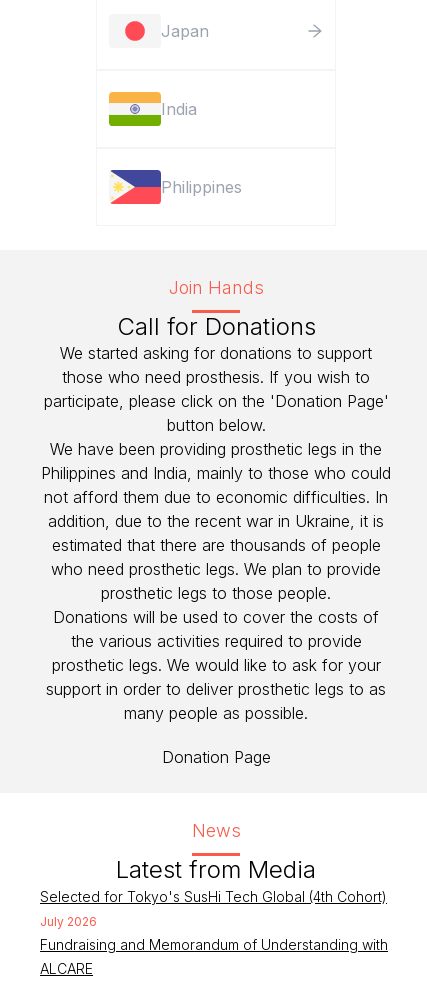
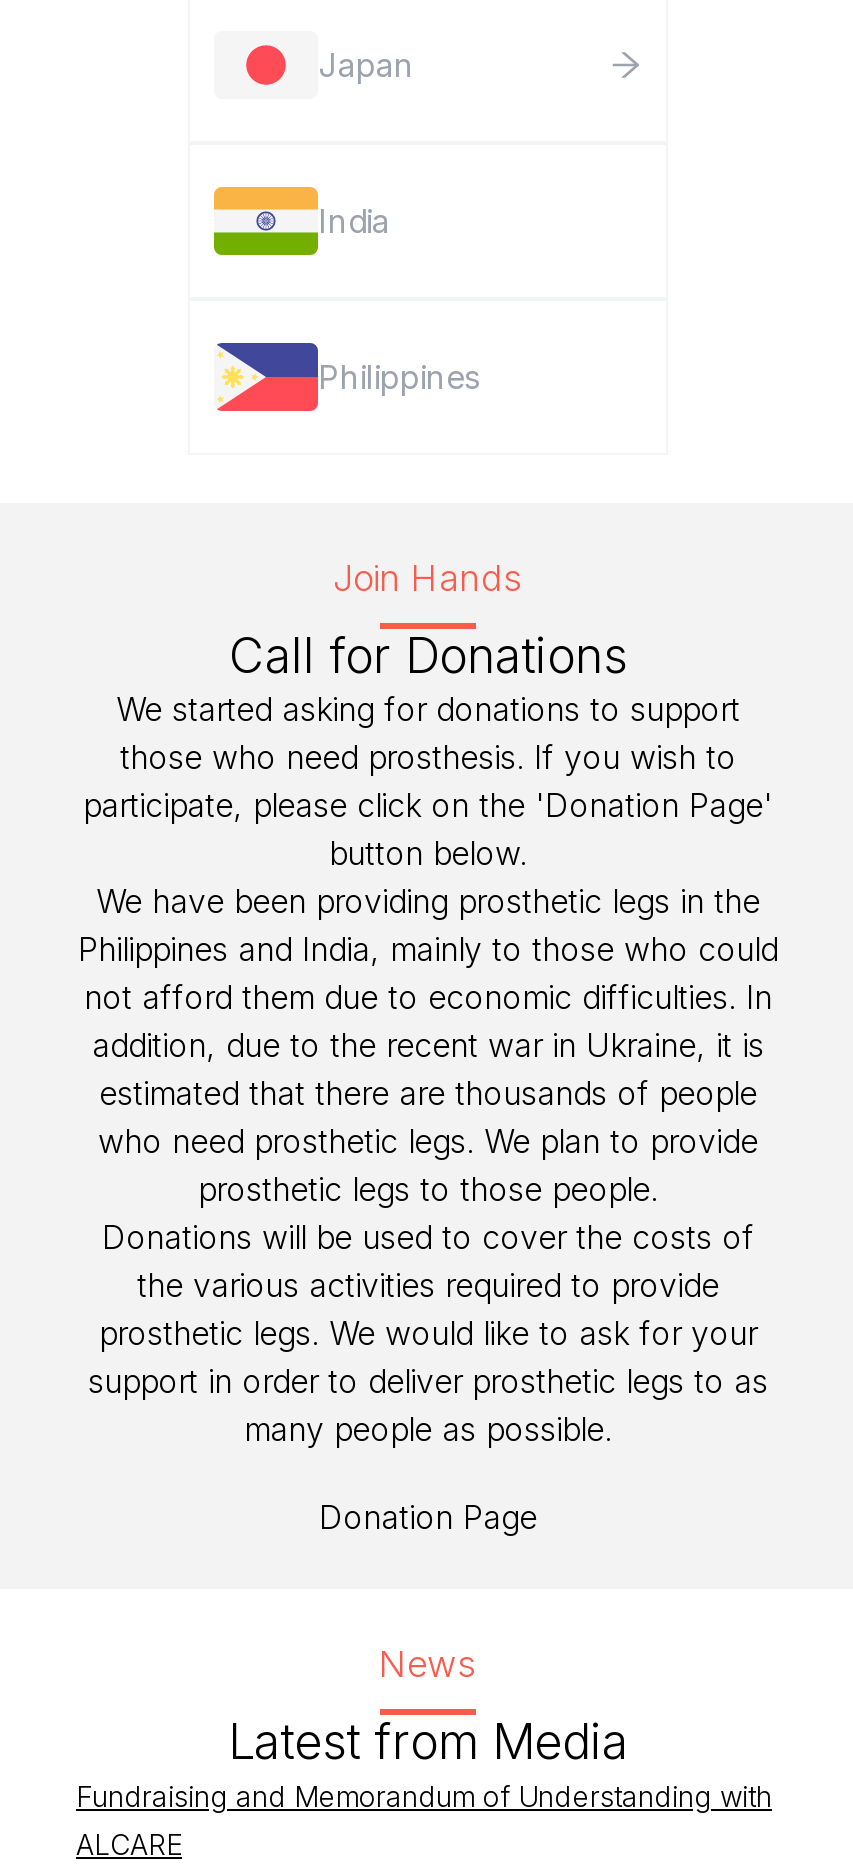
[40,888,387,929] Selected for Tokyo's SusHi Tech Global (4th Cohort) | July 2026 -> none

